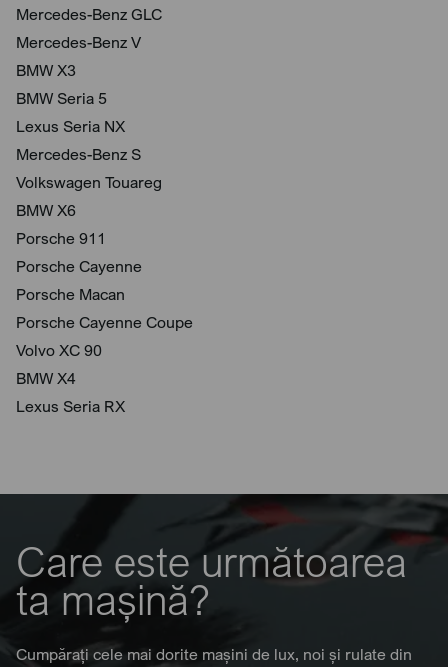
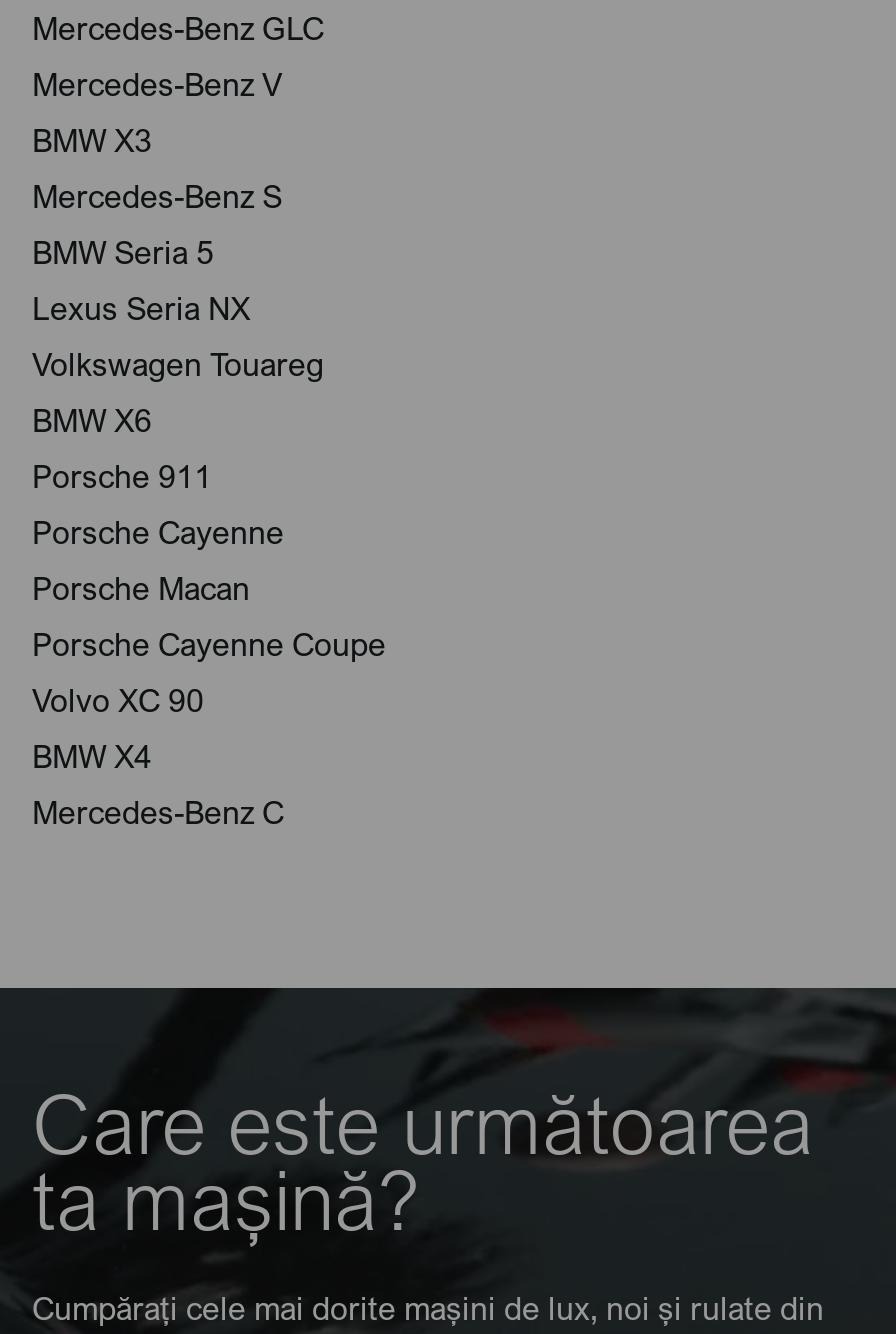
moved [16,88,125,136] -> [32,232,250,328]: BMW Seria 5 | Lexus Seria NX
moved [16,144,141,164] -> [32,176,282,216]: Mercedes-Benz S
[16,396,125,416] Lexus Seria RX -> [32,792,284,832] Mercedes-Benz C

